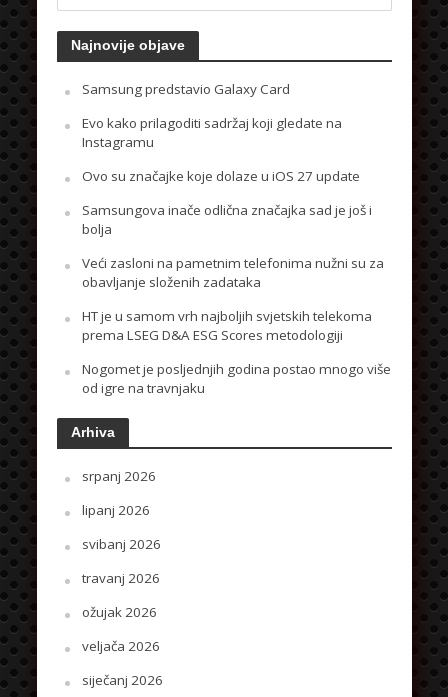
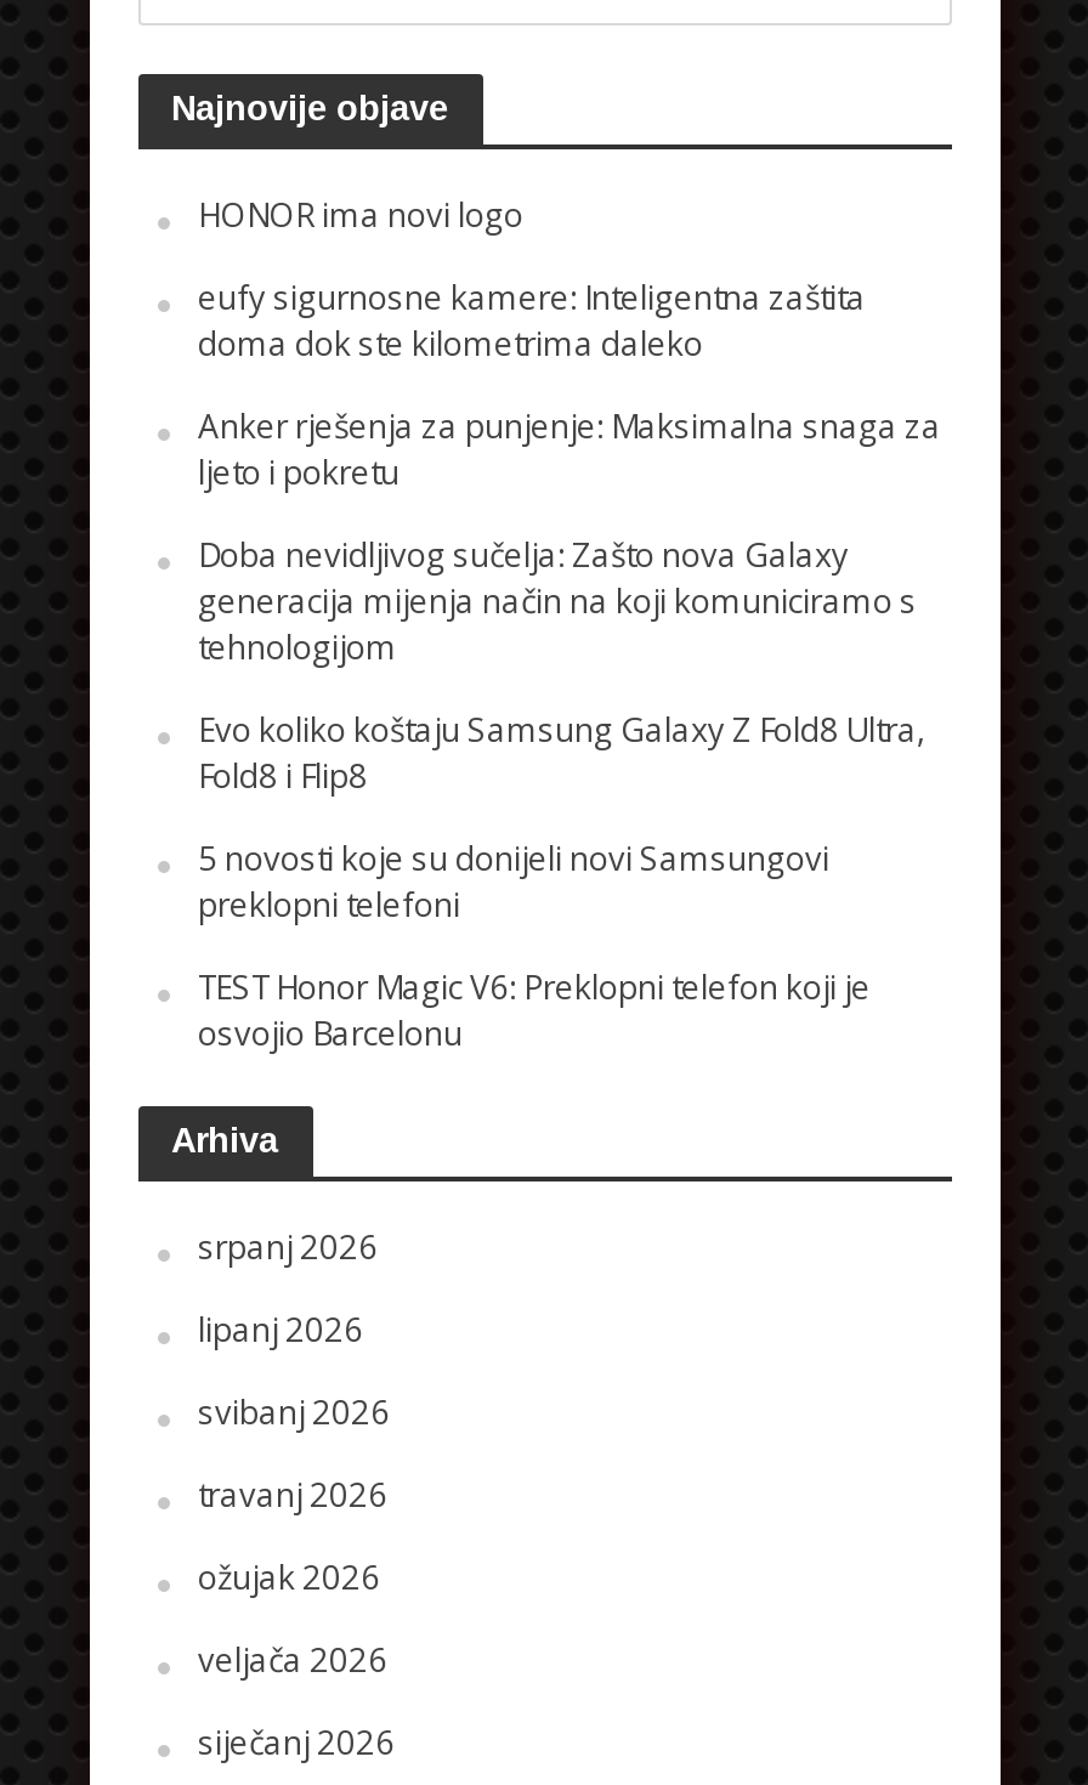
[81,80,289,98] Samsung predstavio Galaxy Card -> [198,193,523,237] HONOR ima novi logo
[81,114,341,151] Evo kako prilagoditi sadržaj koji gledate na | Instagramu -> [198,276,866,366] eufy sigurnosne kamere: Inteligentna zaštita | doma dok ste kilometrima daleko
[81,167,359,185] Ovo su značajke koje dolaze u iOS 27 update -> [198,405,941,494] Anker rješenja za punjenje: Maksimalna snaga za | ljeto i pokretu
[81,201,371,238] Samsungova inače odlična značajka sad je još i | bolja -> [198,533,917,669] Doba nevidljivog sučelja: Zašto nova Galaxy | generacija mijenja način na koji komuniciramo s | tehnologijom
[81,254,383,291] Veći zasloni na pametnim telefonima nužni su za | obavljanje složenih zadataka -> [198,708,924,798] Evo koliko koštaju Samsung Galaxy Z Fold8 Ultra, | Fold8 i Flip8
[81,307,371,344] HT je u samom vrh najboljih svjetskih telekoma | prema LSEG D&A ESG Scores metodologiji -> [198,837,829,927] 5 novosti koje su donijeli novi Samsungovi | preklopni telefoni
[81,360,390,397] Nogomet je posljednjih godina postao mnogo više | od igre na travnjaku -> [198,966,871,1055] TEST Honor Magic V6: Preklopni telefon koji je | osvojio Barcelonu

